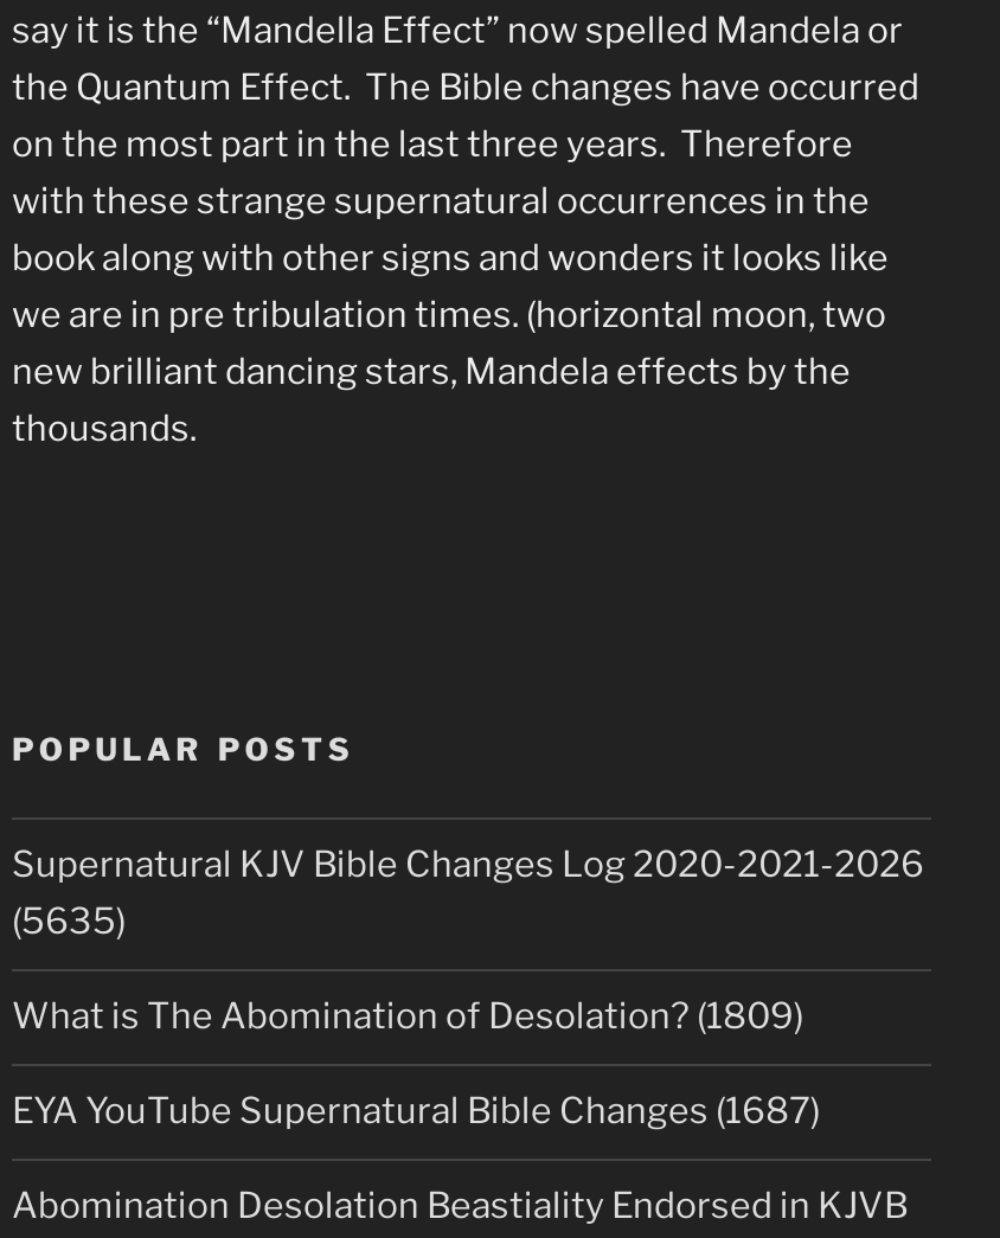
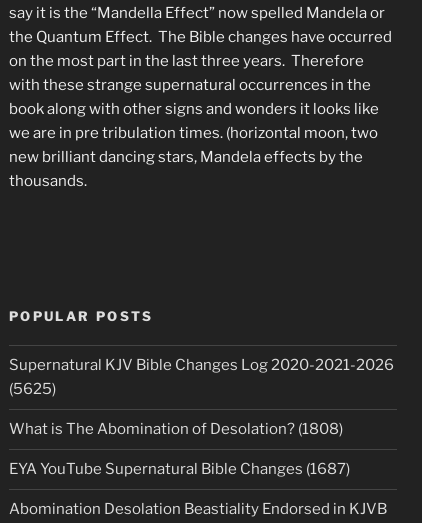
[12,901,126,943] (5635) -> [9,380,56,398] (5625)
[12,995,803,1038] What is The Abomination of Desolation? (1809) -> [9,420,343,438] What is The Abomination of Desolation? (1808)

